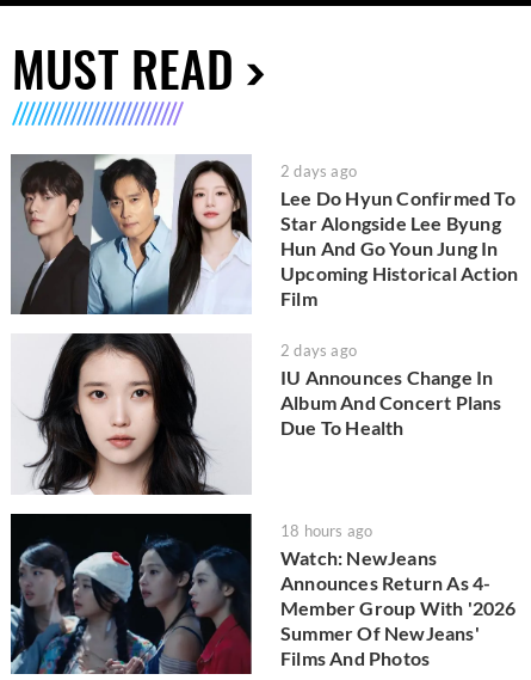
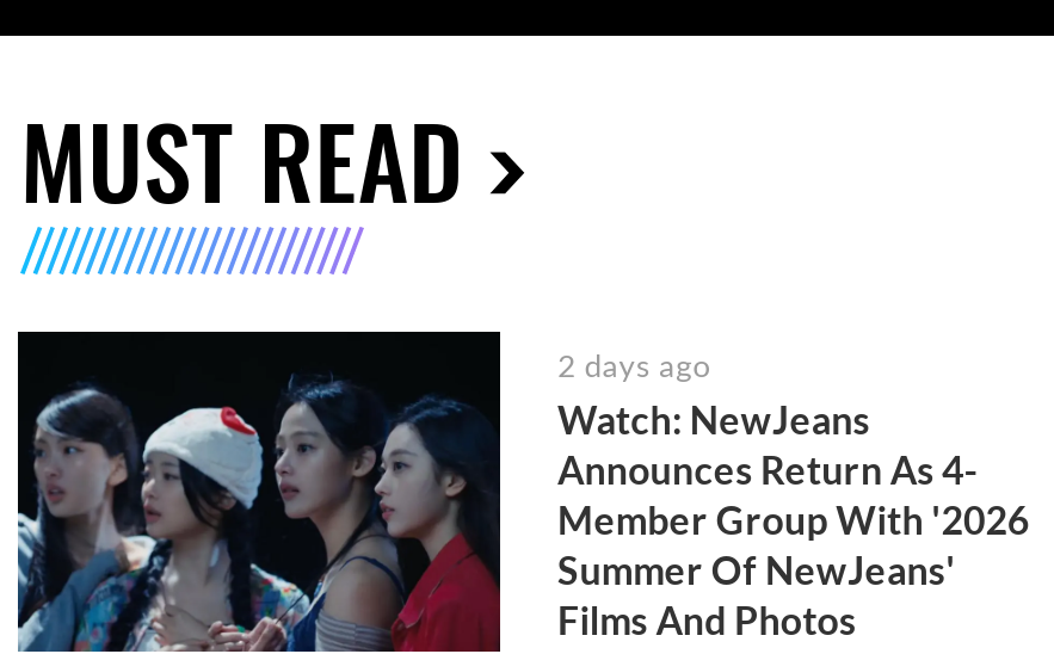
[11,154,518,439] [image] | Lee Do Hyun Confirmed To | Star Alongside Lee Byung | Hun And Go Youn Jung In | Upcoming Historical Action | Film | 2 days ago | IU Announces Change In | Album And Concert Plans | Due To Health -> none
[20,332,251,496] [image] -> none
[280,521,373,540] 18 hours ago -> none

